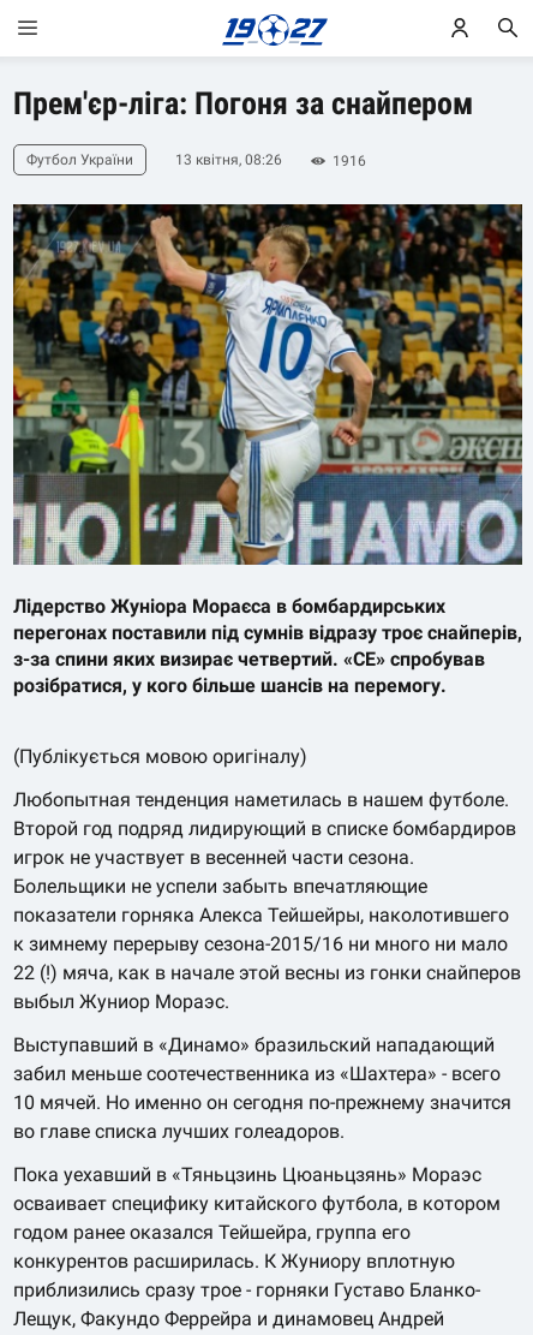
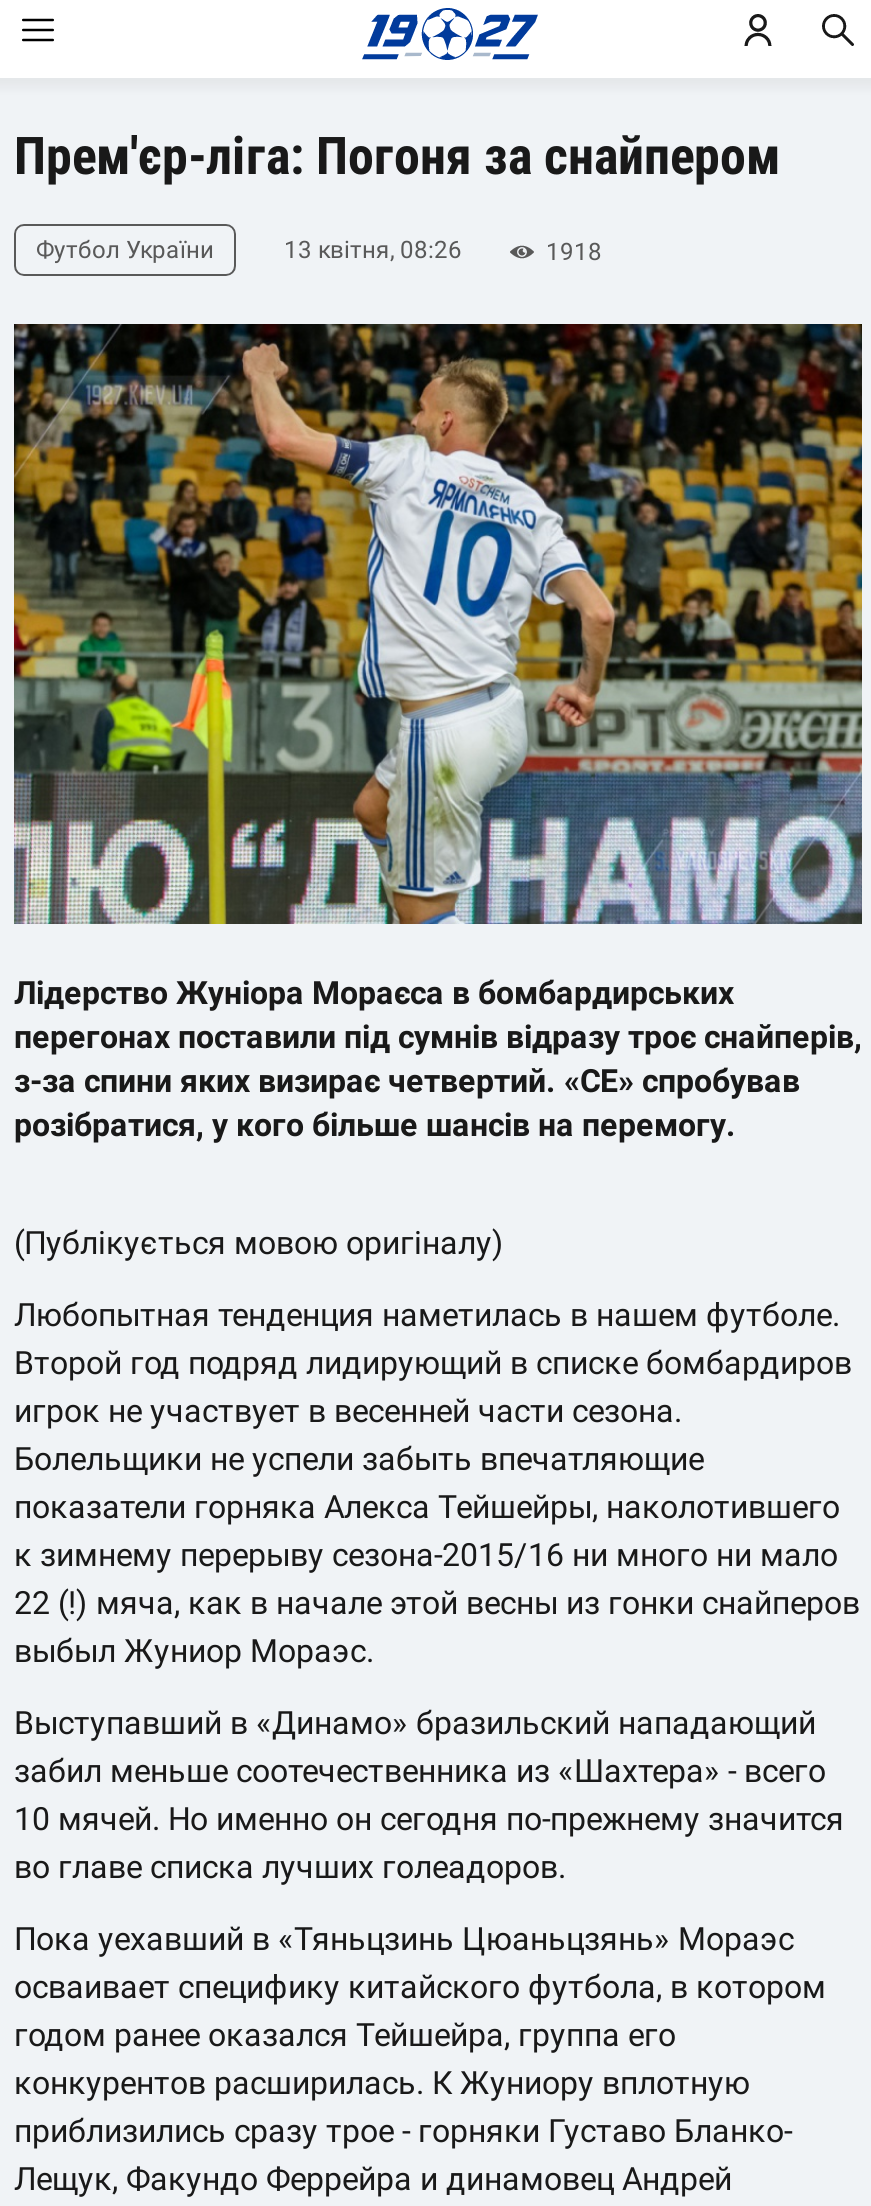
[329,152,366,169] 1916 -> [540,237,602,265] 1918

